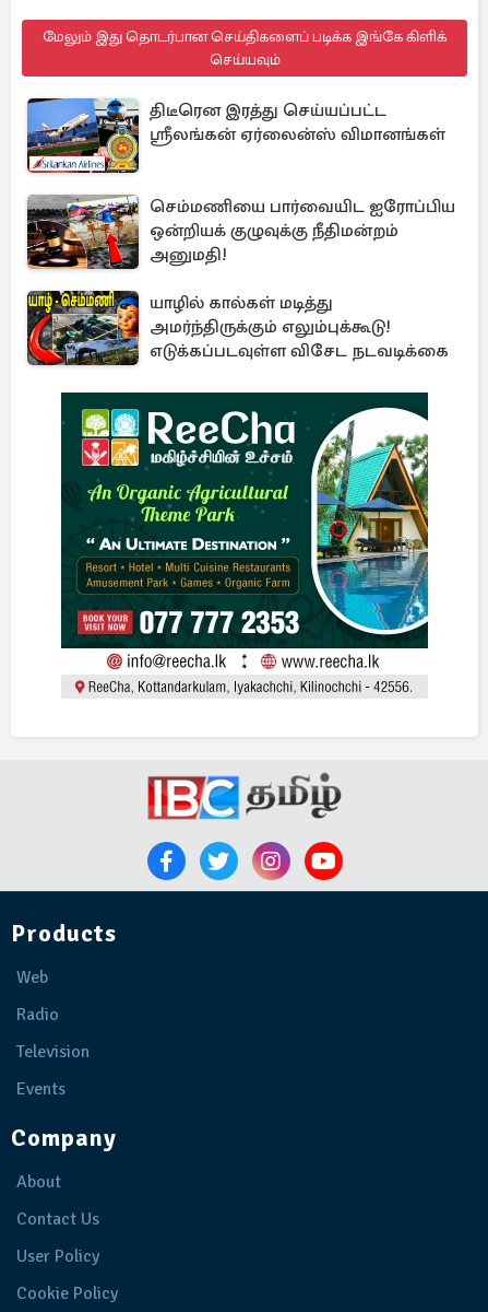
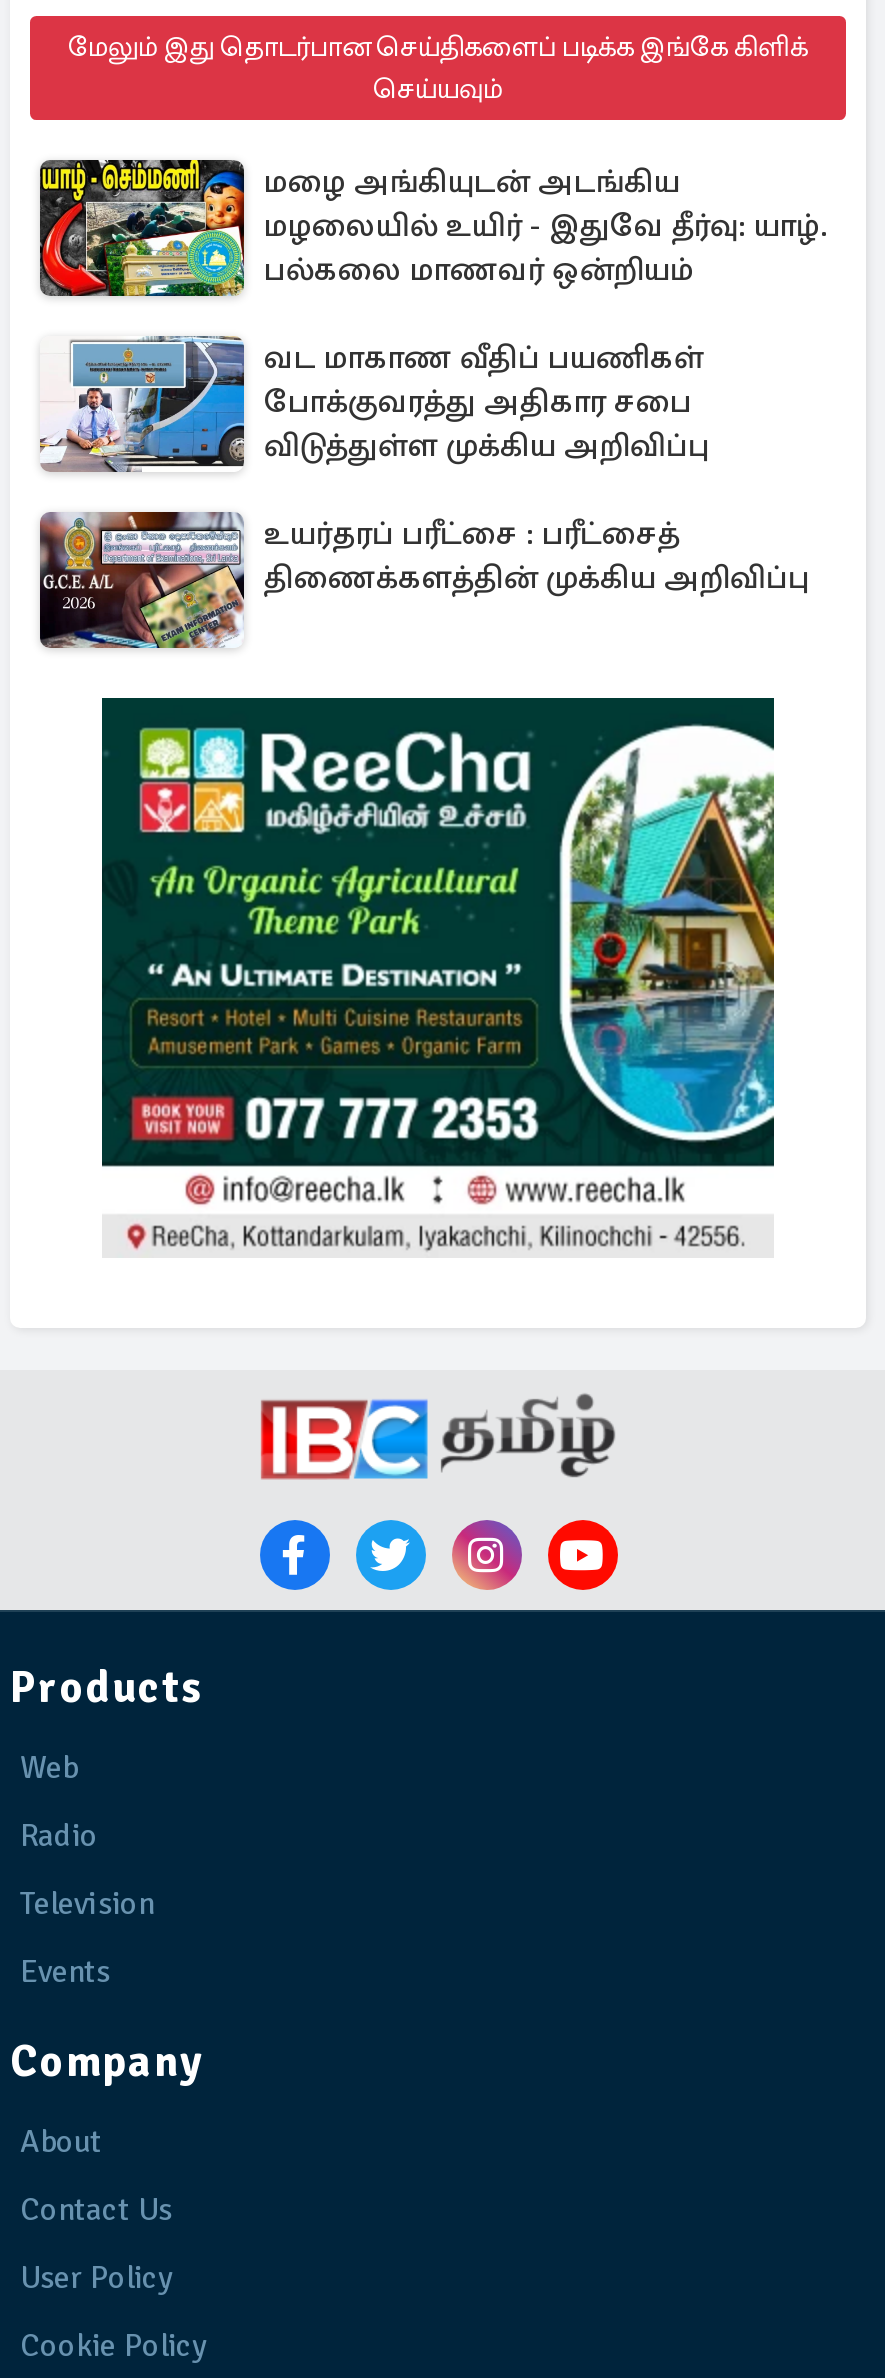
[26,97,445,174] [image] | திடீரென இரத்து செய்யப்பட்ட | ஸ்ரீலங்கன் ஏர்லைன்ஸ் விமானங்கள் -> [38,158,828,298] [image] | மழை அங்கியுடன் அடங்கிய | மழலையில் உயிர் - இதுவே தீர்வு: யாழ். | பல்கலை மாணவர் ஒன்றியம்
[26,195,455,270] [image] | செம்மணியை பார்வையிட ஐரோப்பிய | ஒன்றியக் குழுவுக்கு நீதிமன்றம் | அனுமதி! -> [38,338,710,474] [image] | வட மாகாண வீதிப் பயணிகள் | போக்குவரத்து அதிகார சபை | விடுத்துள்ள முக்கிய அறிவிப்பு
[27,290,449,366] [image] | யாழில் கால்கள் மடித்து | அமர்ந்திருக்கும் எலும்புக்கூடு! | எடுக்கப்படவுள்ள விசேட நடவடிக்கை -> [40,510,810,650] [image] | உயர்தரப் பரீட்சை : பரீட்சைத் | திணைக்களத்தின் முக்கிய அறிவிப்பு

